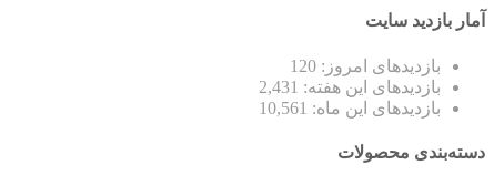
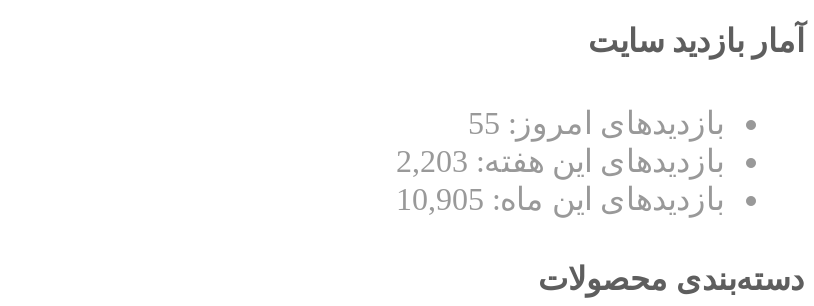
[290,56,441,75] بازدیدهای امروز: 120 -> [468,105,724,139] بازدیدهای امروز: 55
[259,77,441,96] بازدیدهای این هفته: 2,431 -> [396,143,724,177] بازدیدهای این هفته: 2,203
[259,98,441,117] بازدیدهای این ماه: 10,561 -> [396,181,724,215] بازدیدهای این ماه: 10,905

